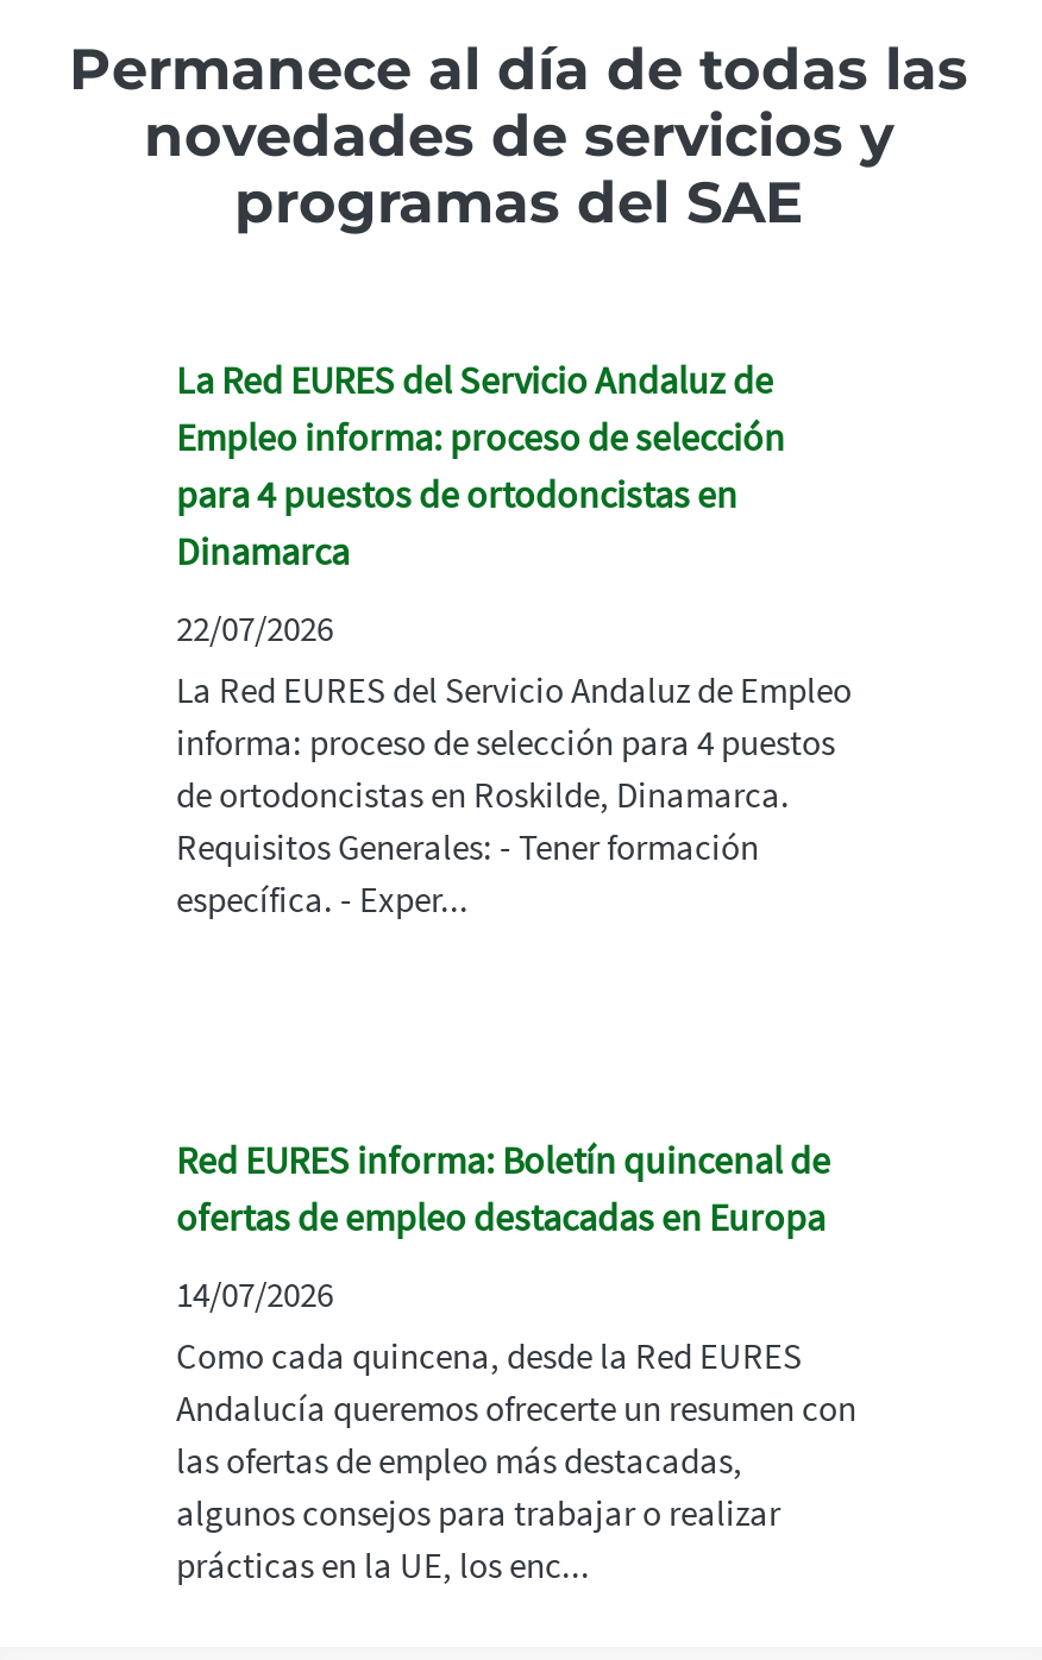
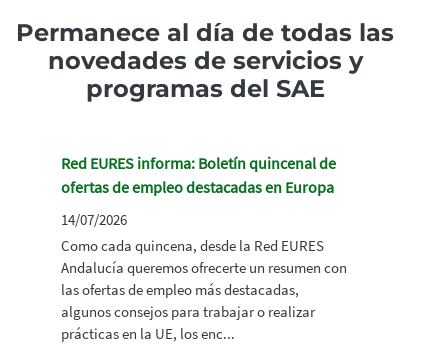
[176,354,852,920] La Red EURES del Servicio Andaluz de | Empleo informa: proceso de selección | para 4 puestos de ortodoncistas en | Dinamarca | 22/07/2026 | La Red EURES del Servicio Andaluz de Empleo | informa: proceso de selección para 4 puestos | de ortodoncistas en Roskilde, Dinamarca. | Requisitos Generales: - Tener formación | específica. - Exper... -> none

